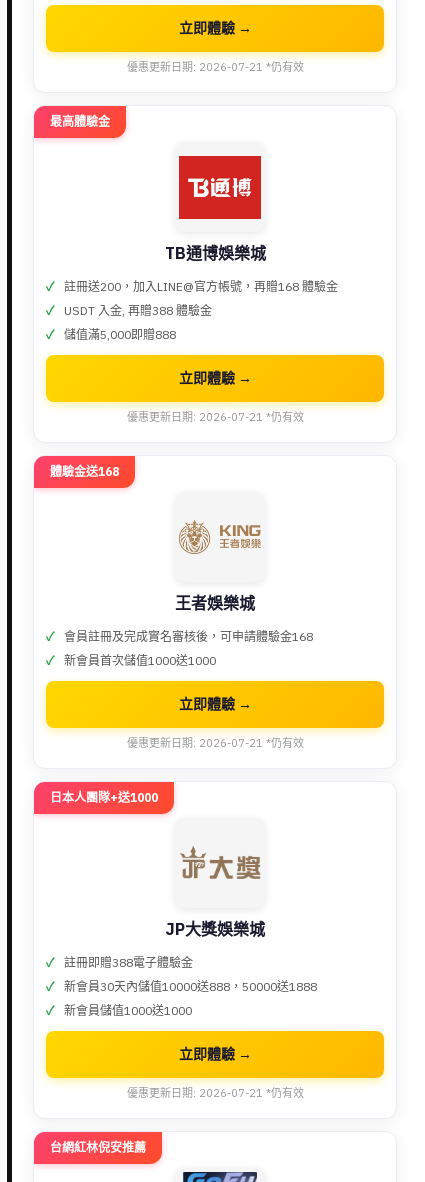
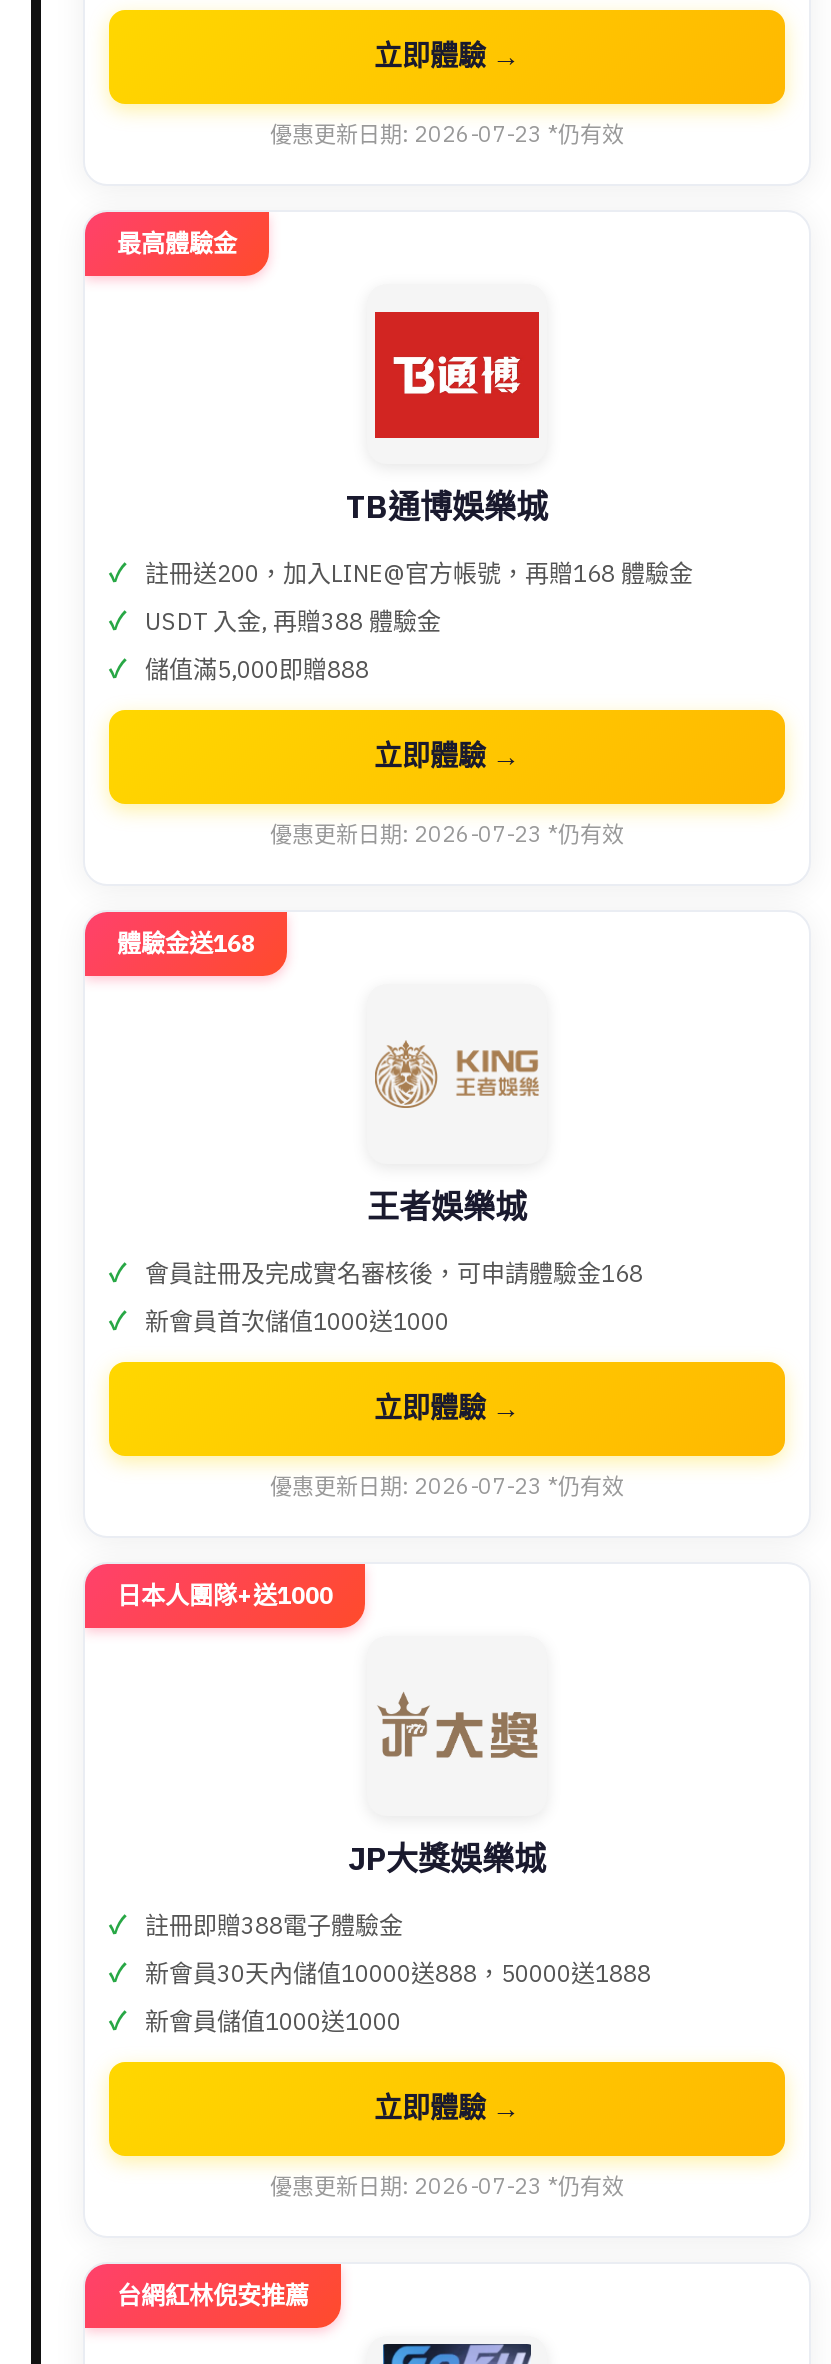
[126,60,303,74] 優惠更新日期: 2026-07-21 *仍有效 -> [270,120,624,148] 優惠更新日期: 2026-07-23 *仍有效
[126,410,303,424] 優惠更新日期: 2026-07-21 *仍有效 -> [270,820,624,848] 優惠更新日期: 2026-07-23 *仍有效
[126,736,303,750] 優惠更新日期: 2026-07-21 *仍有效 -> [270,1472,624,1500] 優惠更新日期: 2026-07-23 *仍有效
[126,1086,303,1100] 優惠更新日期: 2026-07-21 *仍有效 -> [270,2172,624,2200] 優惠更新日期: 2026-07-23 *仍有效

